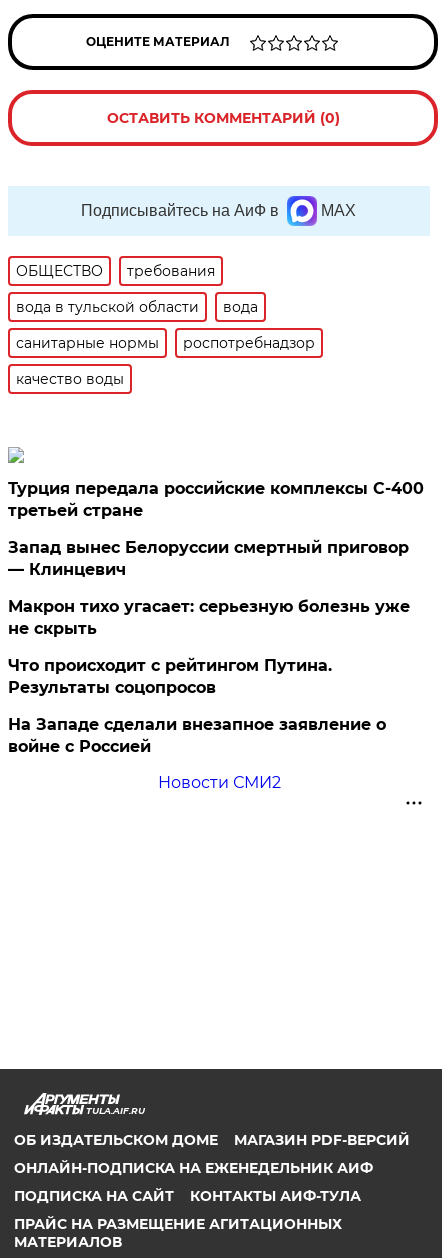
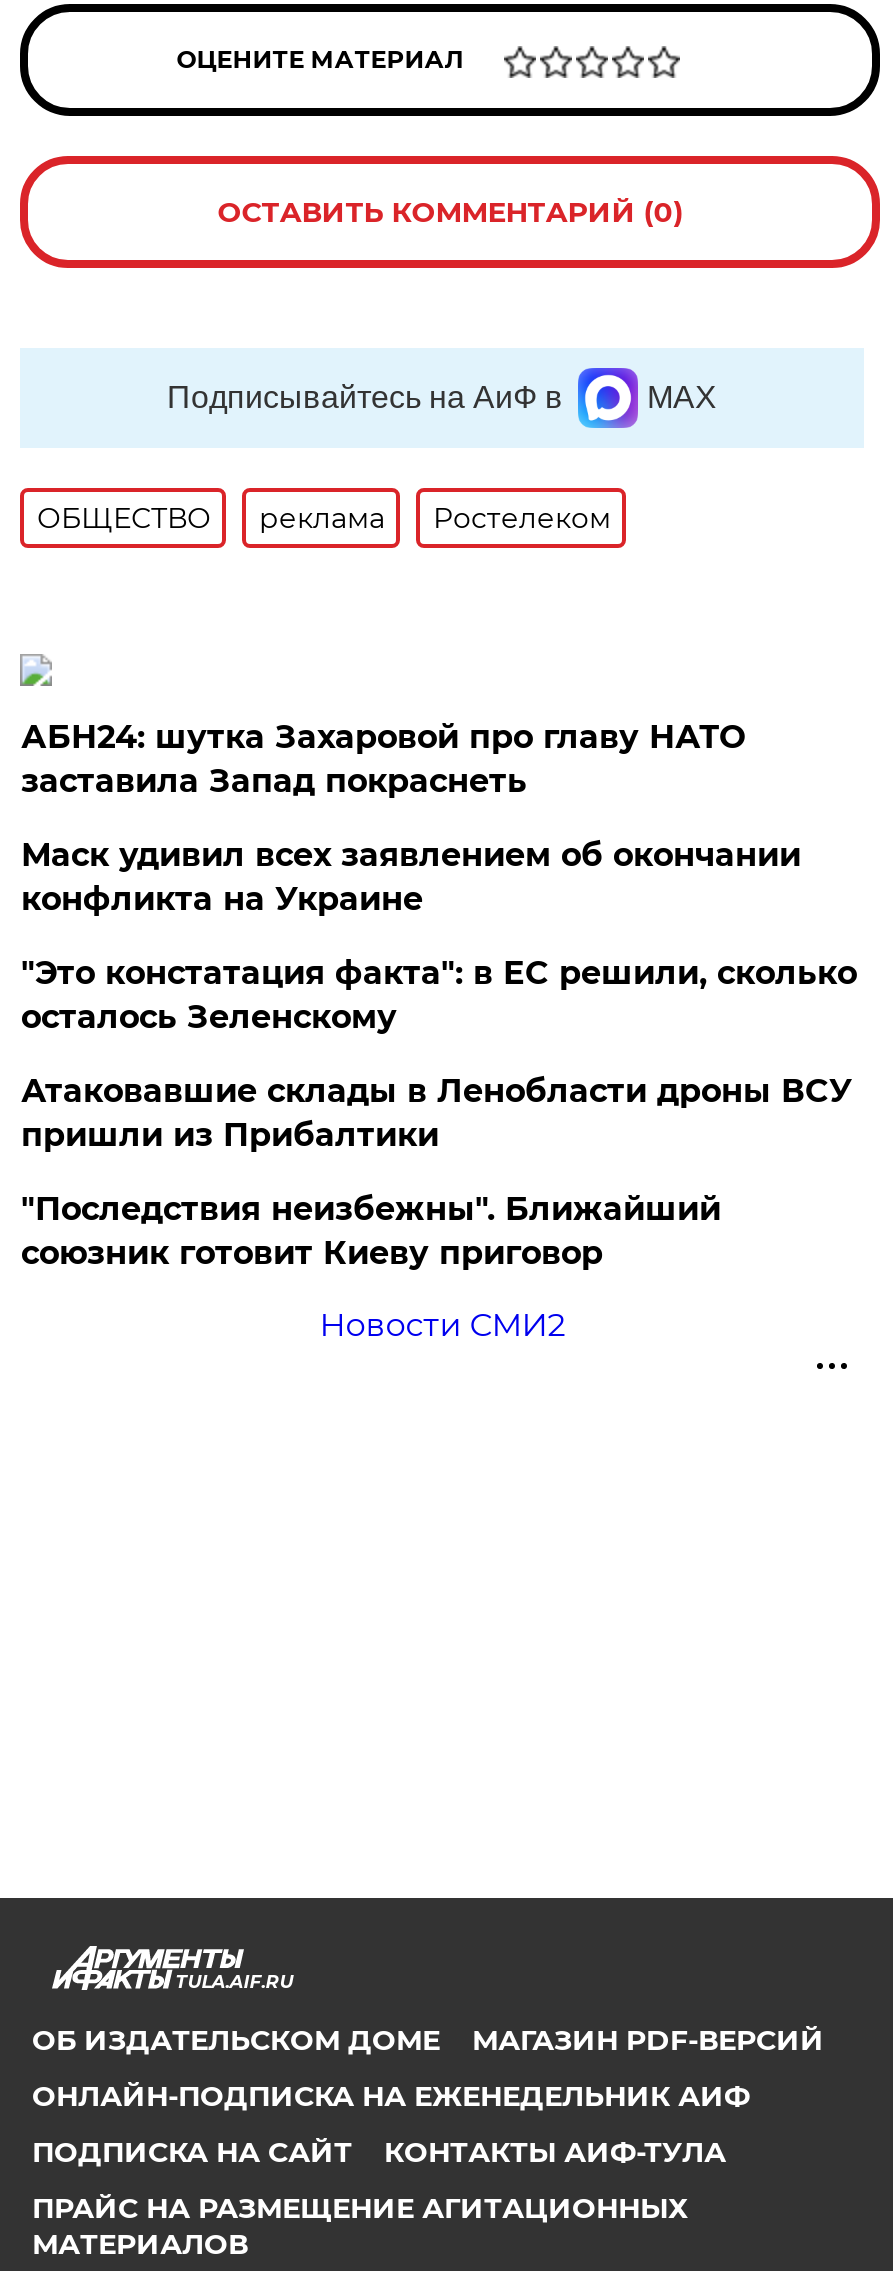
[16,262,315,388] требования | вода в тульской области | вода | санитарные нормы | роспотребнадзор | качество воды -> [259,500,611,536] реклама | Ростелеком
[8,479,424,756] Турция передала российские комплексы С-400 | третьей стране | Запад вынес Белоруссии смертный приговор | — Клинцевич | Макрон тихо угасает: серьезную болезнь уже | не скрыть | Что происходит с рейтингом Путина. | Результаты соцопросов | На Западе сделали внезапное заявление о | войне с Россией -> [21,718,857,1272] АБН24: шутка Захаровой про главу НАТО | заставила Запад покраснеть | Маск удивил всех заявлением об окончании | конфликта на Украине | "Это констатация факта": в ЕС решили, сколько | осталось Зеленскому | Атаковавшие склады в Ленобласти дроны ВСУ | пришли из Прибалтики | "Последствия неизбежны". Ближайший | союзник готовит Киеву приговор

